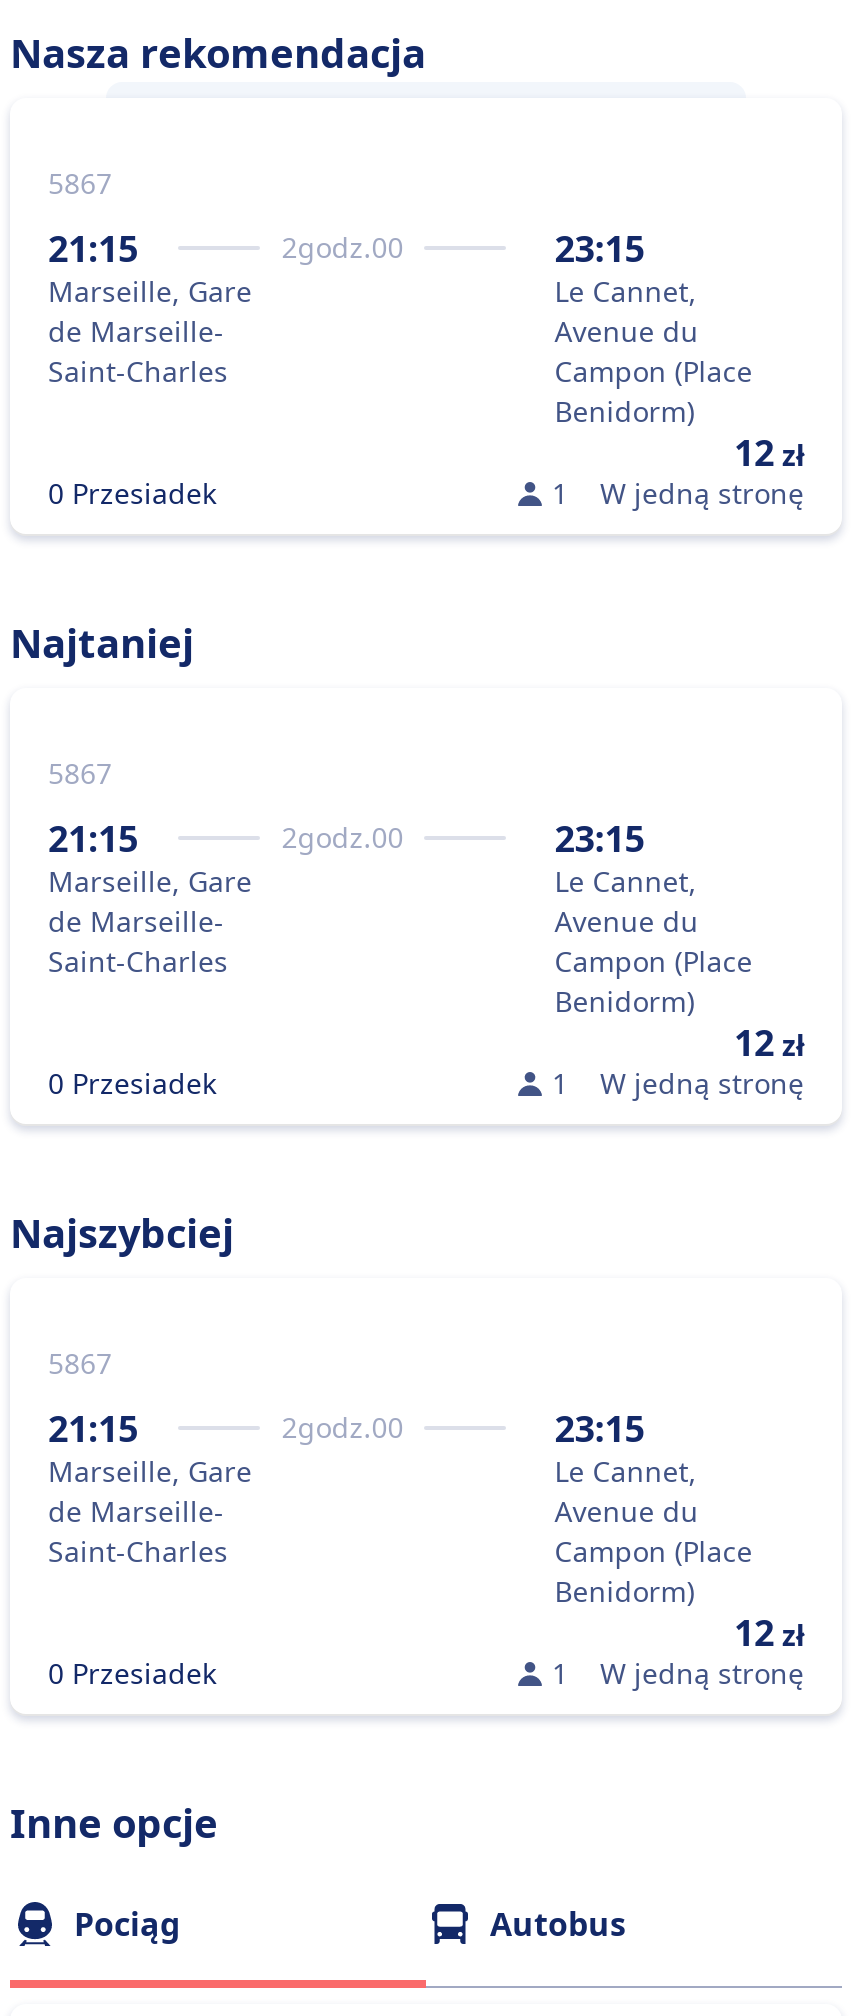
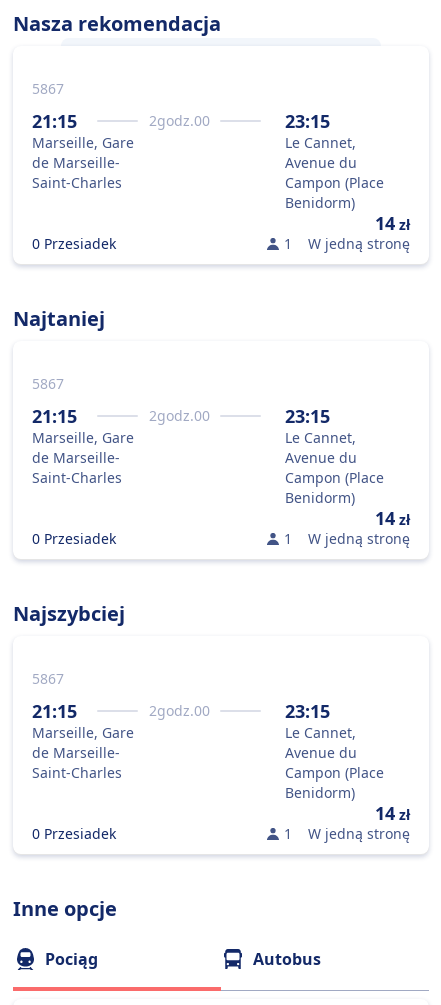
[734,428,804,476] 12 zł -> [375,211,410,235] 14 zł
[734,1018,804,1066] 12 zł -> [375,506,410,530] 14 zł
[734,1608,804,1656] 12 zł -> [375,801,410,825] 14 zł

